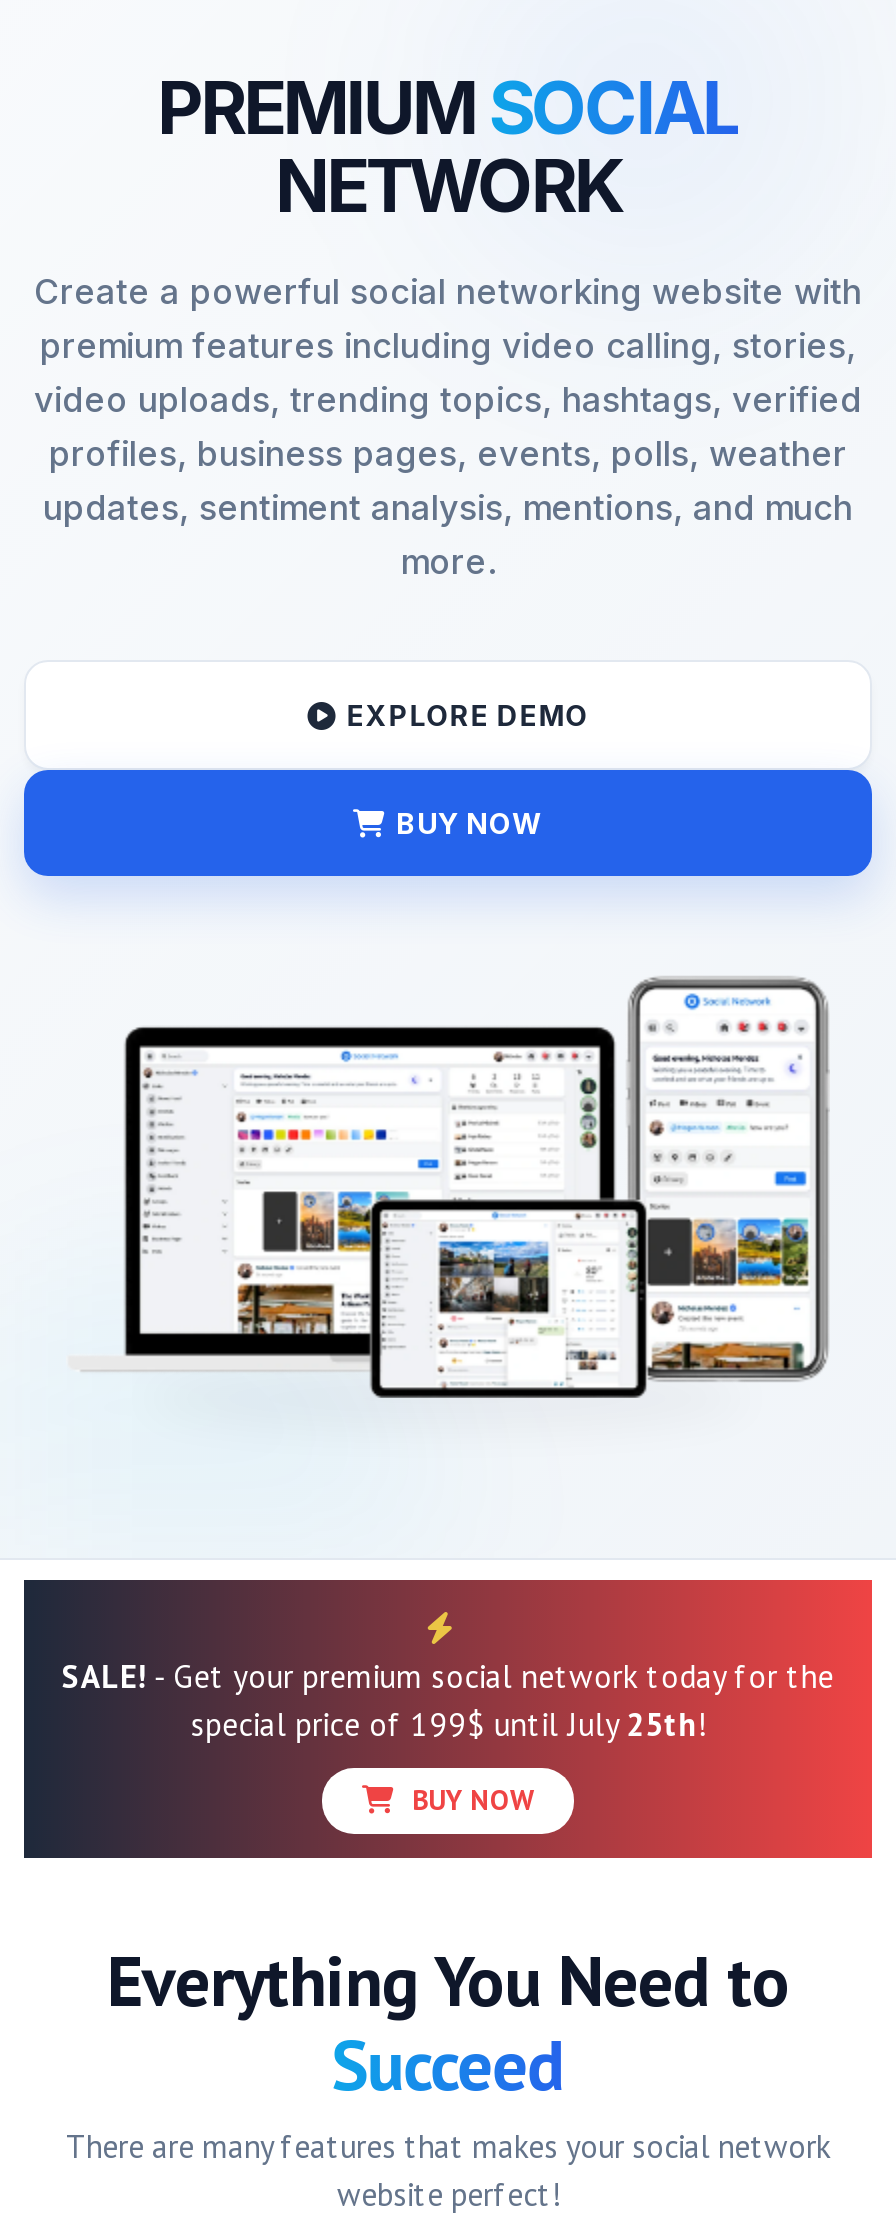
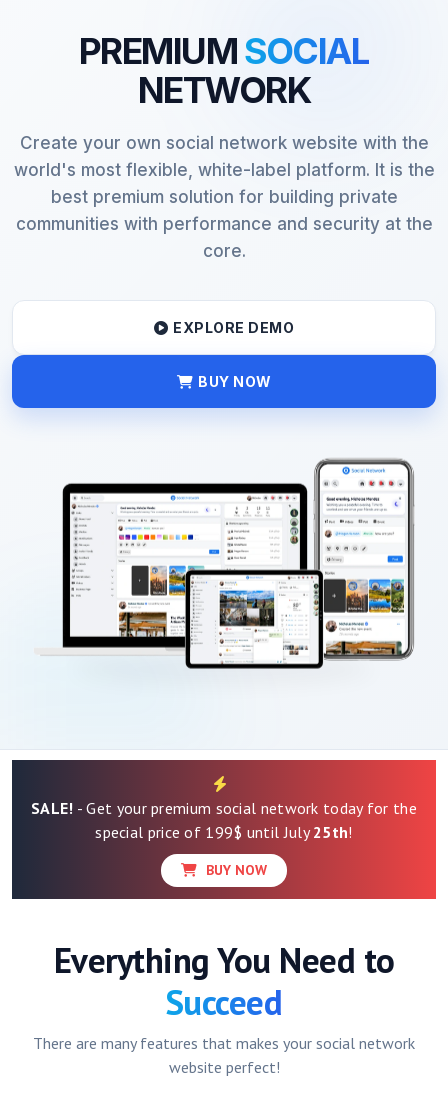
[34,272,862,582] Create a powerful social networking website with | premium features including video calling, stories, | video uploads, trending topics, hashtags, verified | profiles, business pages, events, polls, weather | updates, sentiment analysis, mentions, and much | more. -> [13,133,434,261] Create your own social network website with the | world's most flexible, white-label platform. It is the | best premium solution for building private | communities with performance and security at the | core.

